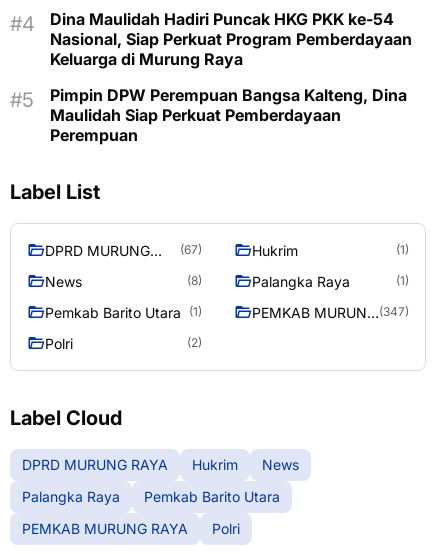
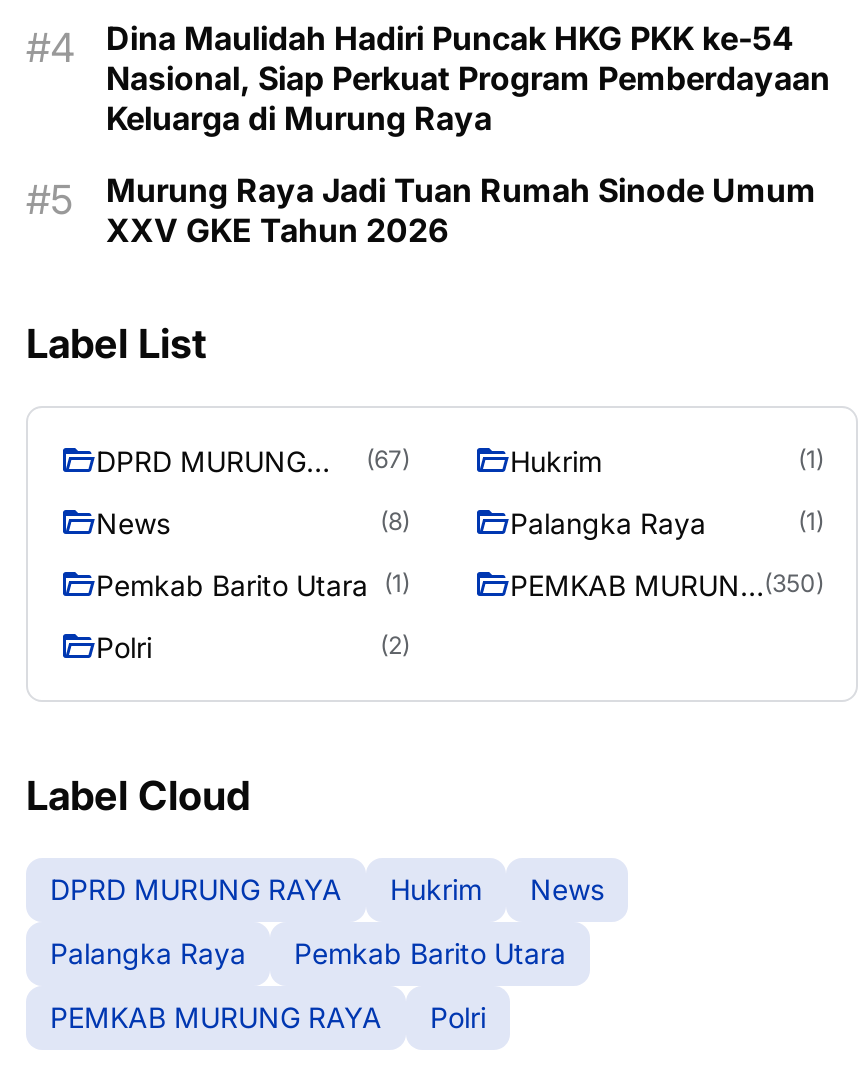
[50,85,407,145] Pimpin DPW Perempuan Bangsa Kalteng, Dina | Maulidah Siap Perkuat Pemberdayaan | Perempuan -> [106,170,816,250] Murung Raya Jadi Tuan Rumah Sinode Umum | XXV GKE Tahun 2026
[379,304,409,319] (347) -> [764,569,824,599] (350)

